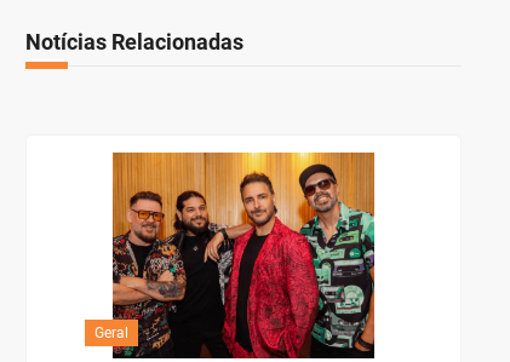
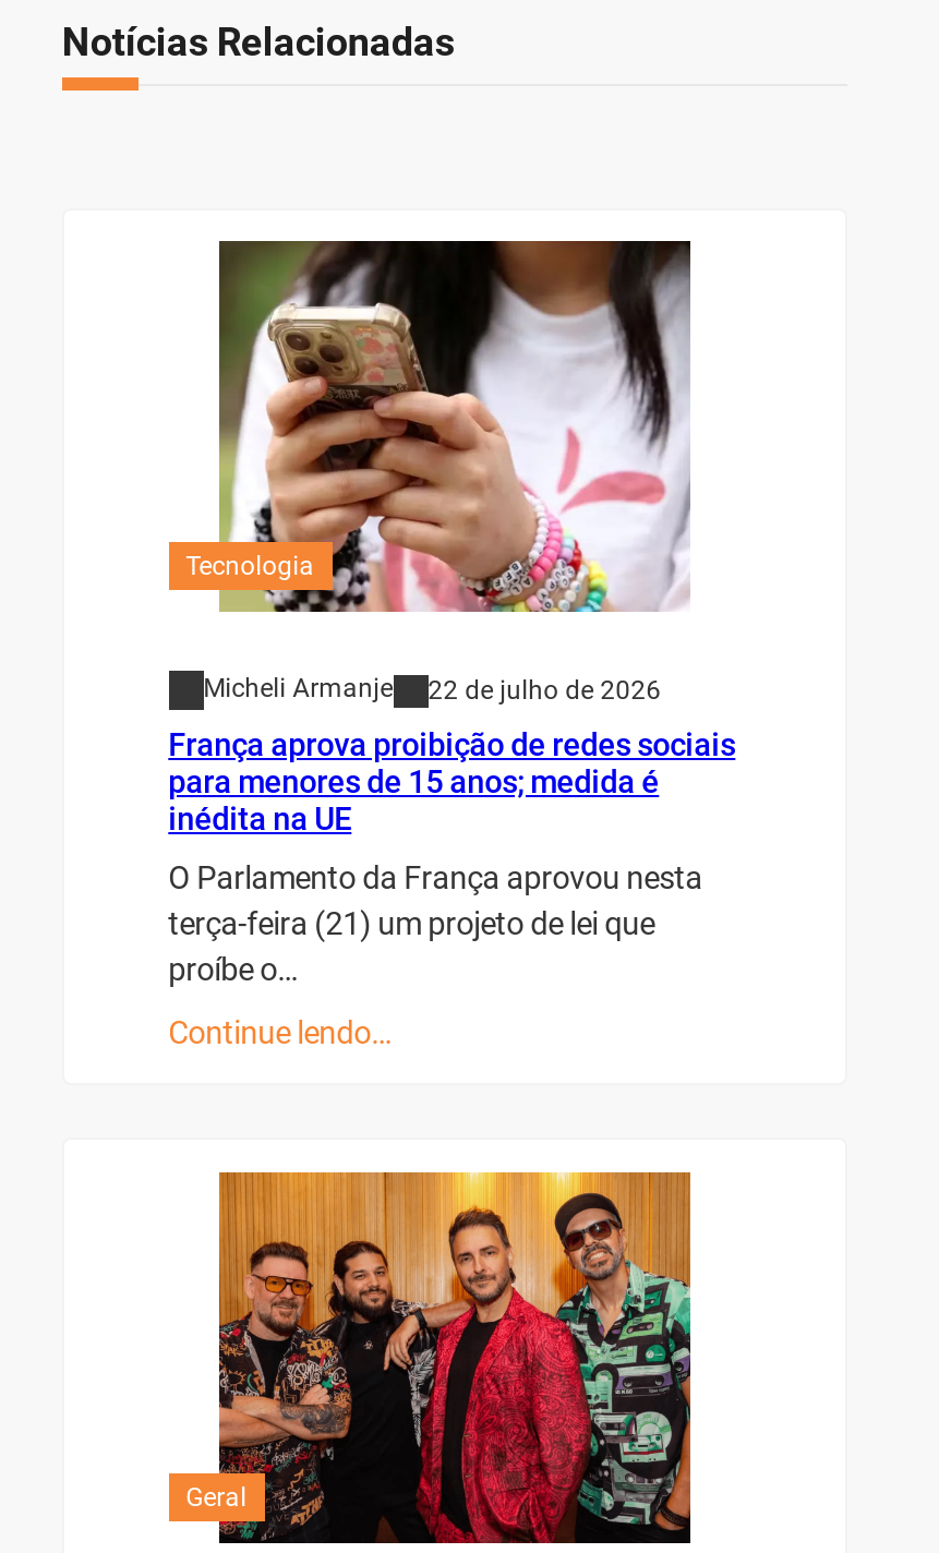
none -> [168,674,735,1050] Micheli Armanje | 22 de julho de 2026 | França aprova proibição de redes sociais | para menores de 15 anos; medida é | inédita na UE | O Parlamento da França aprovou nesta | terça-feira (21) um projeto de lei que | proíbe o… | Continue lendo…
none -> [186,239,693,614] [image] | Tecnologia

